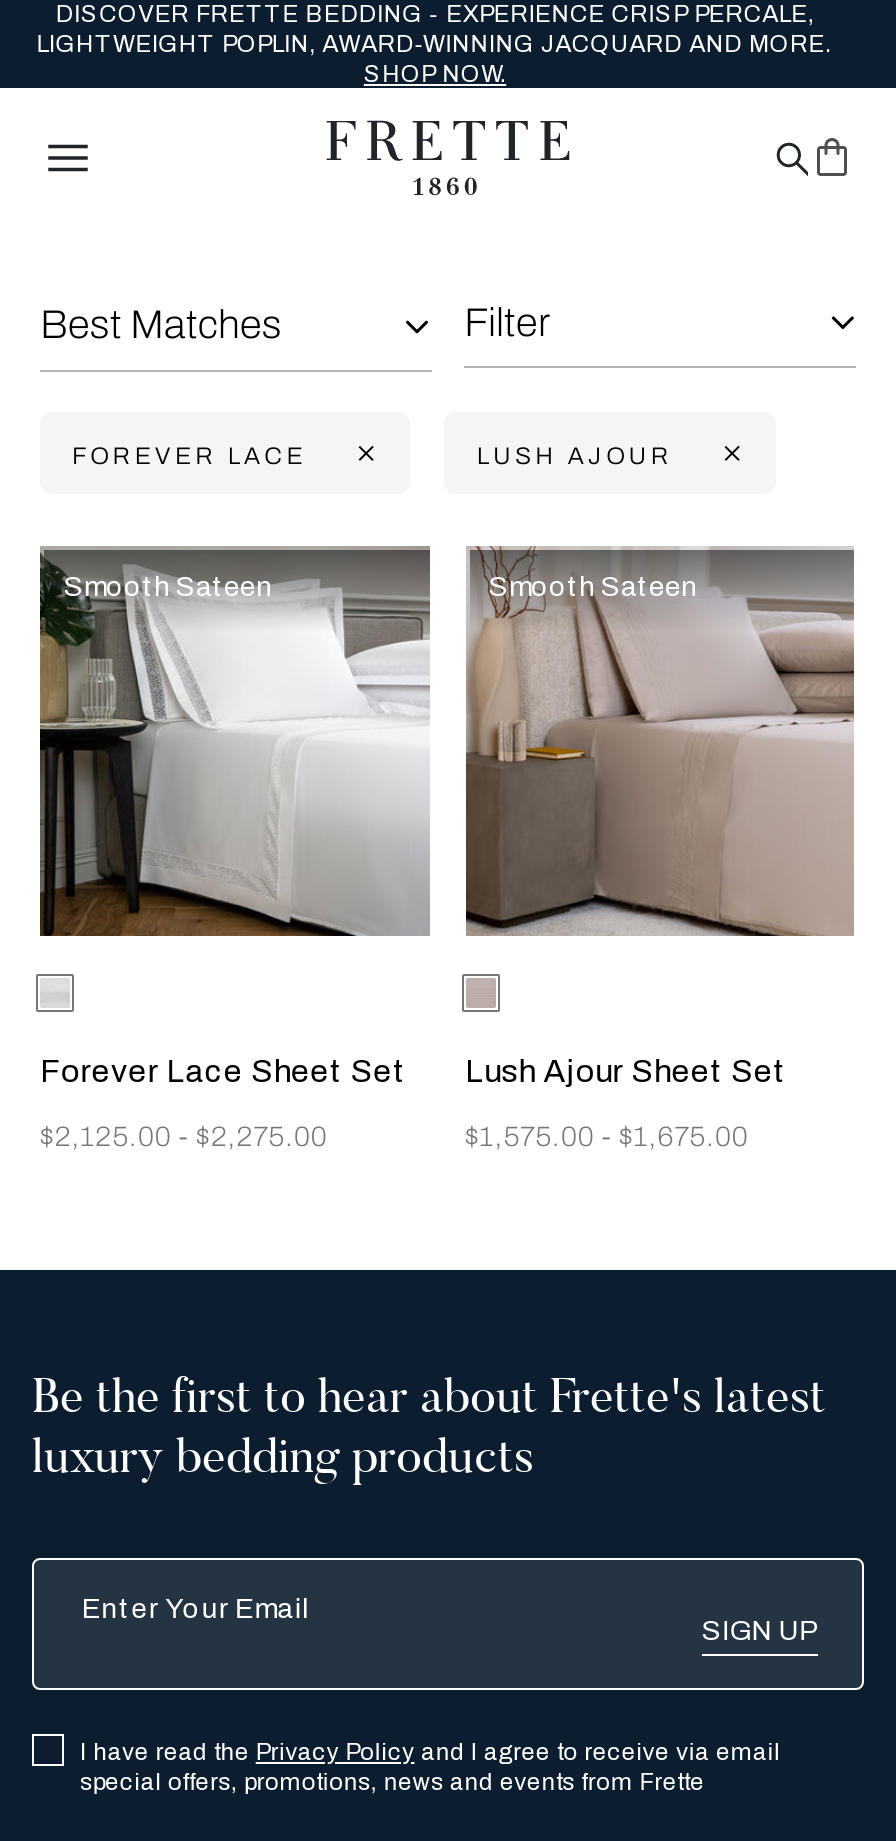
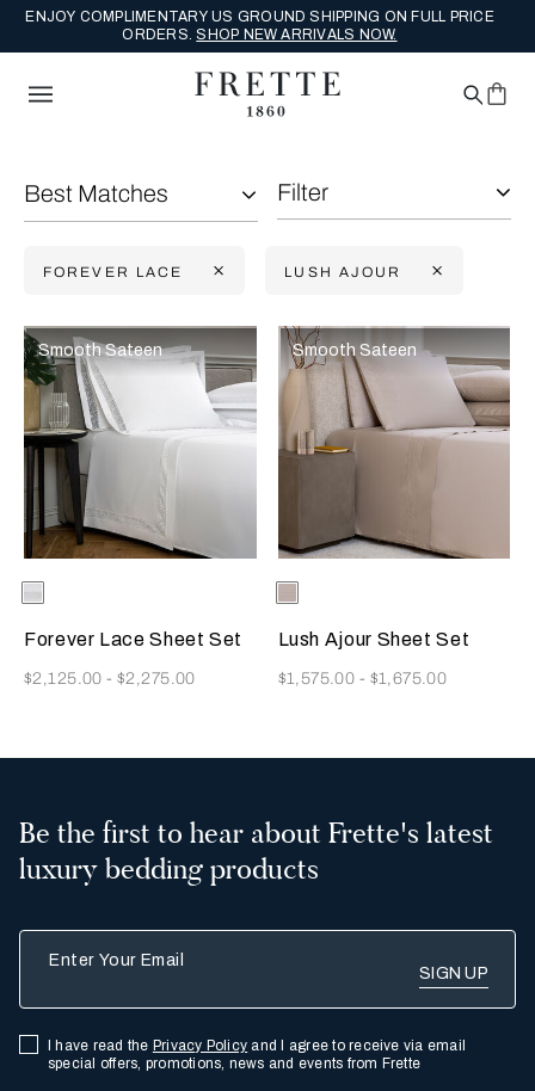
[37,0,833,87] DISCOVER FRETTE BEDDING - EXPERIENCE CRISP PERCALE, | LIGHTWEIGHT POPLIN, AWARD-WINNING JACQUARD AND MORE. | SHOP NOW. -> [25,8,494,43] ENJOY COMPLIMENTARY US GROUND SHIPPING ON FULL PRICE | ORDERS. SHOP NEW ARRIVALS NOW.

